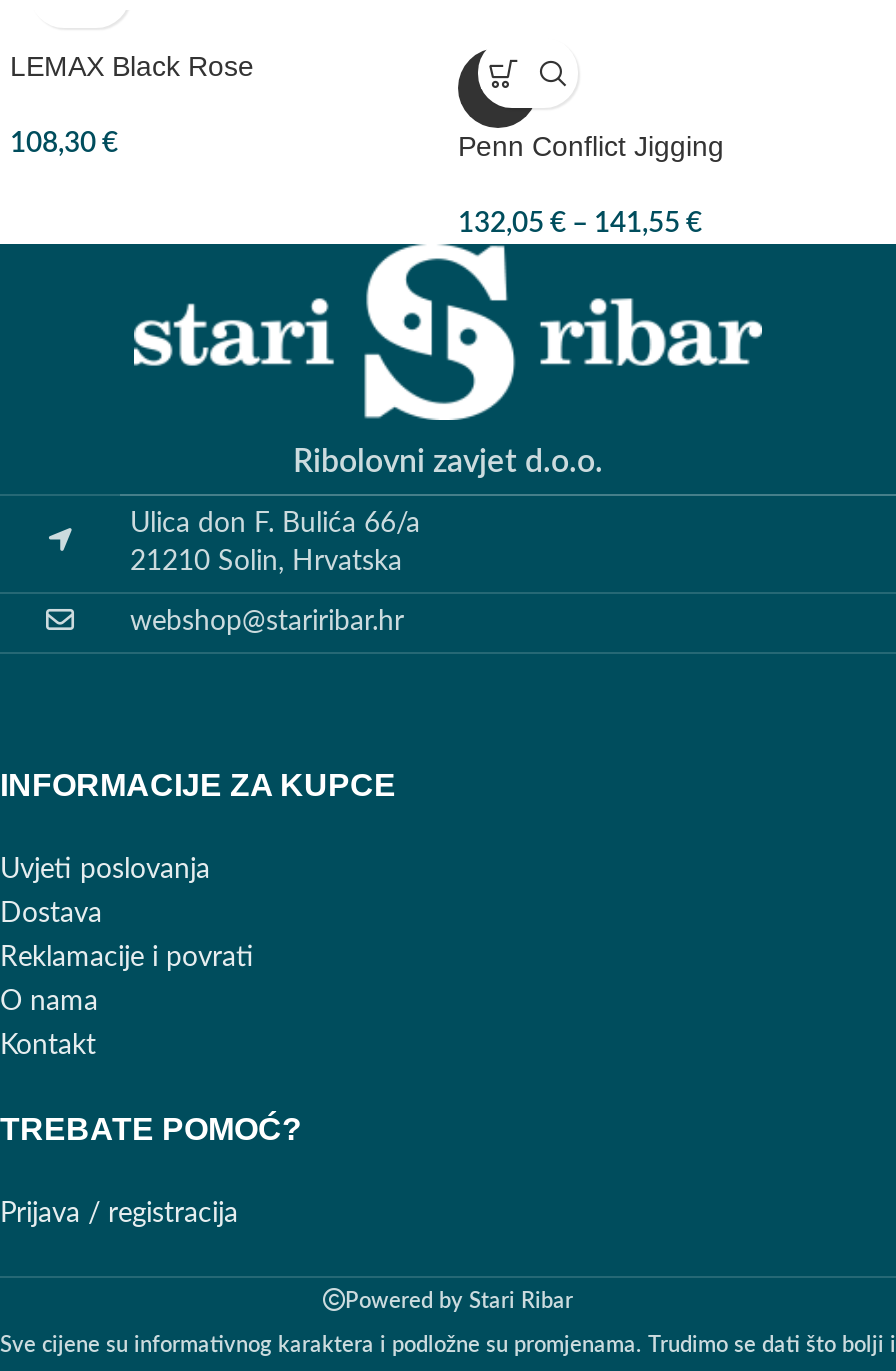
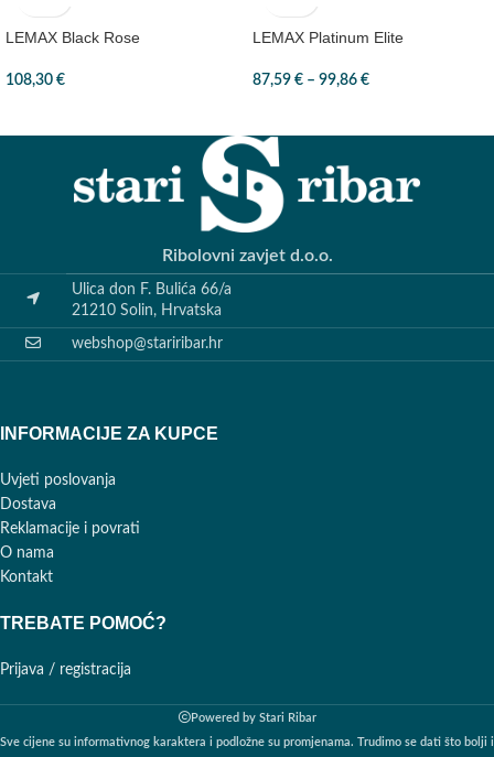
[458,78,724,238] -5% | Penn Conflict Jigging | 132,05 € – 141,55 € -> [253,29,404,88] LEMAX Platinum Elite | 87,59 € – 99,86 €

